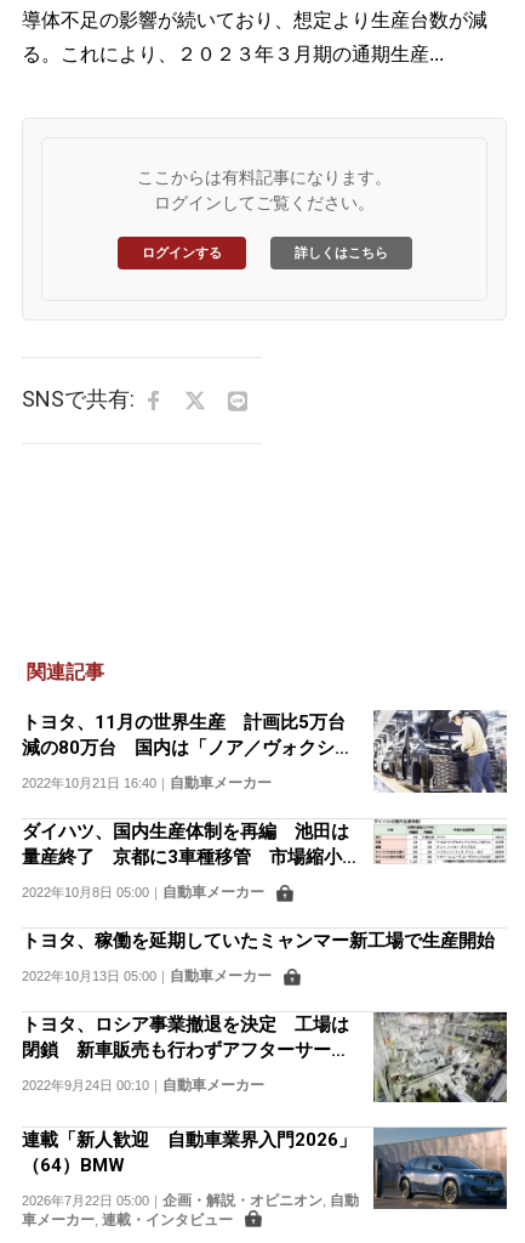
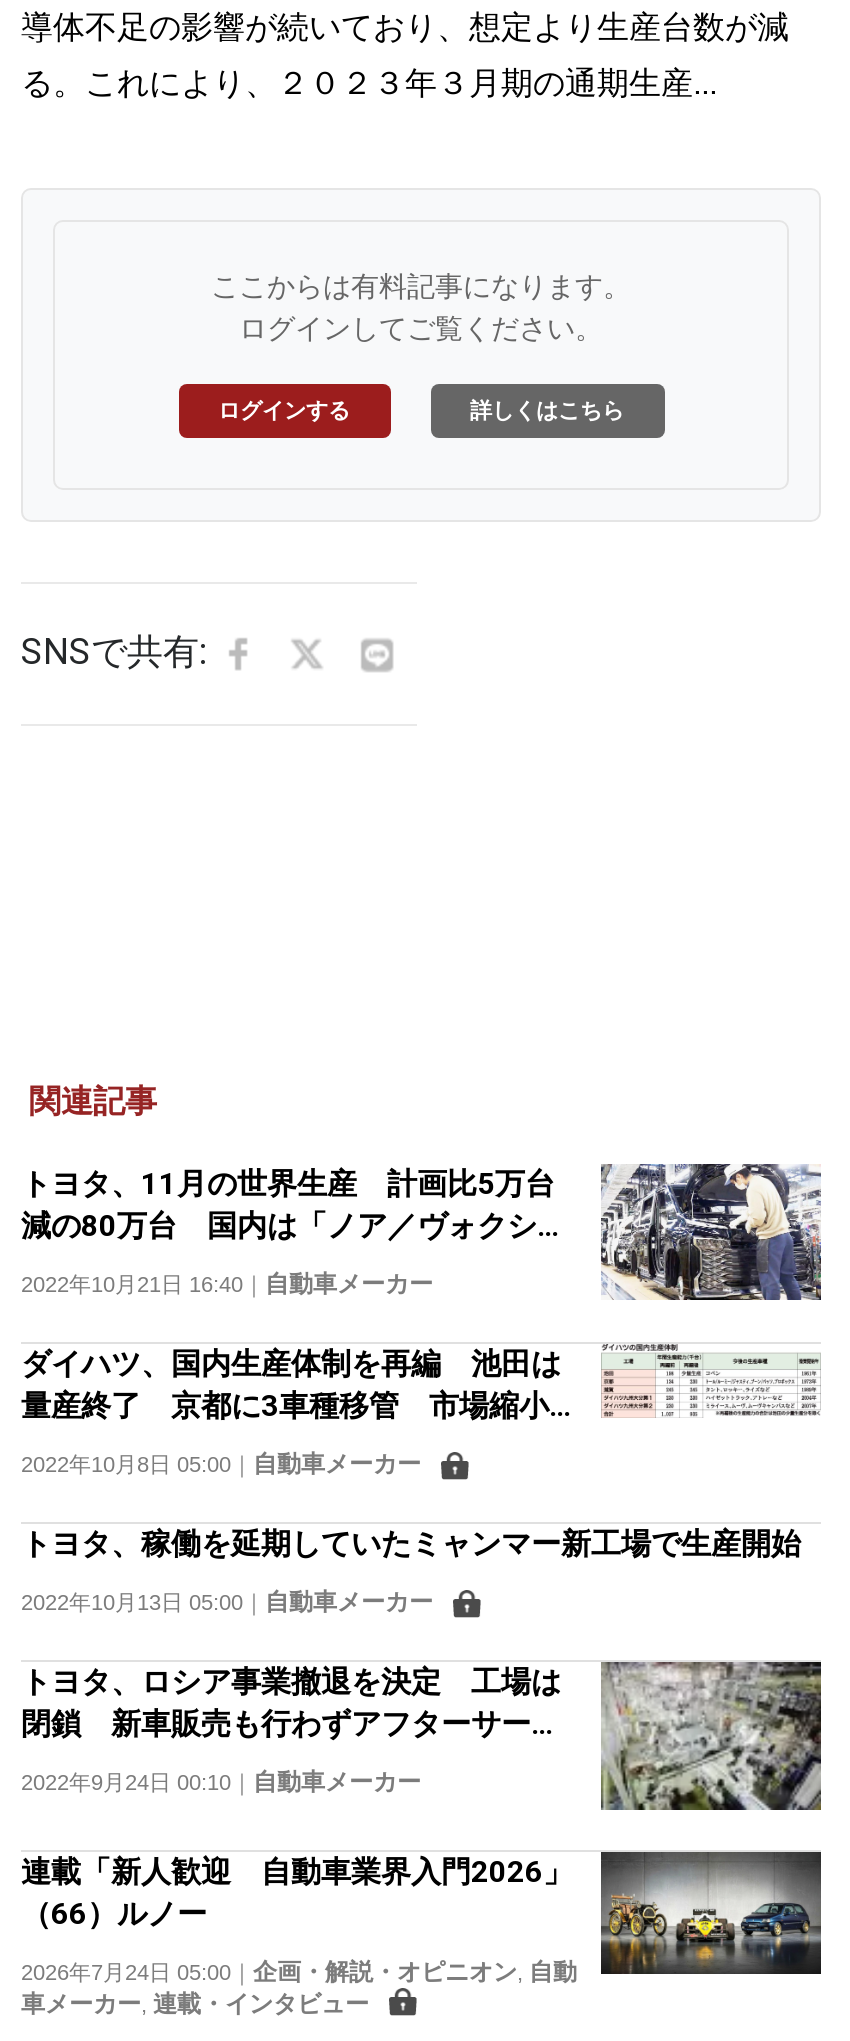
[22,1126,508,1210] [image] | 2026年7月22日 05:00｜企画・解説・オピニオン,自動 -> [21,1850,823,1986] [image] | 2026年7月24日 05:00｜企画・解説・オピニオン,自動
[22,1154,125,1176] （64）BMW -> [21,1895,207,1931] （66）ルノー

